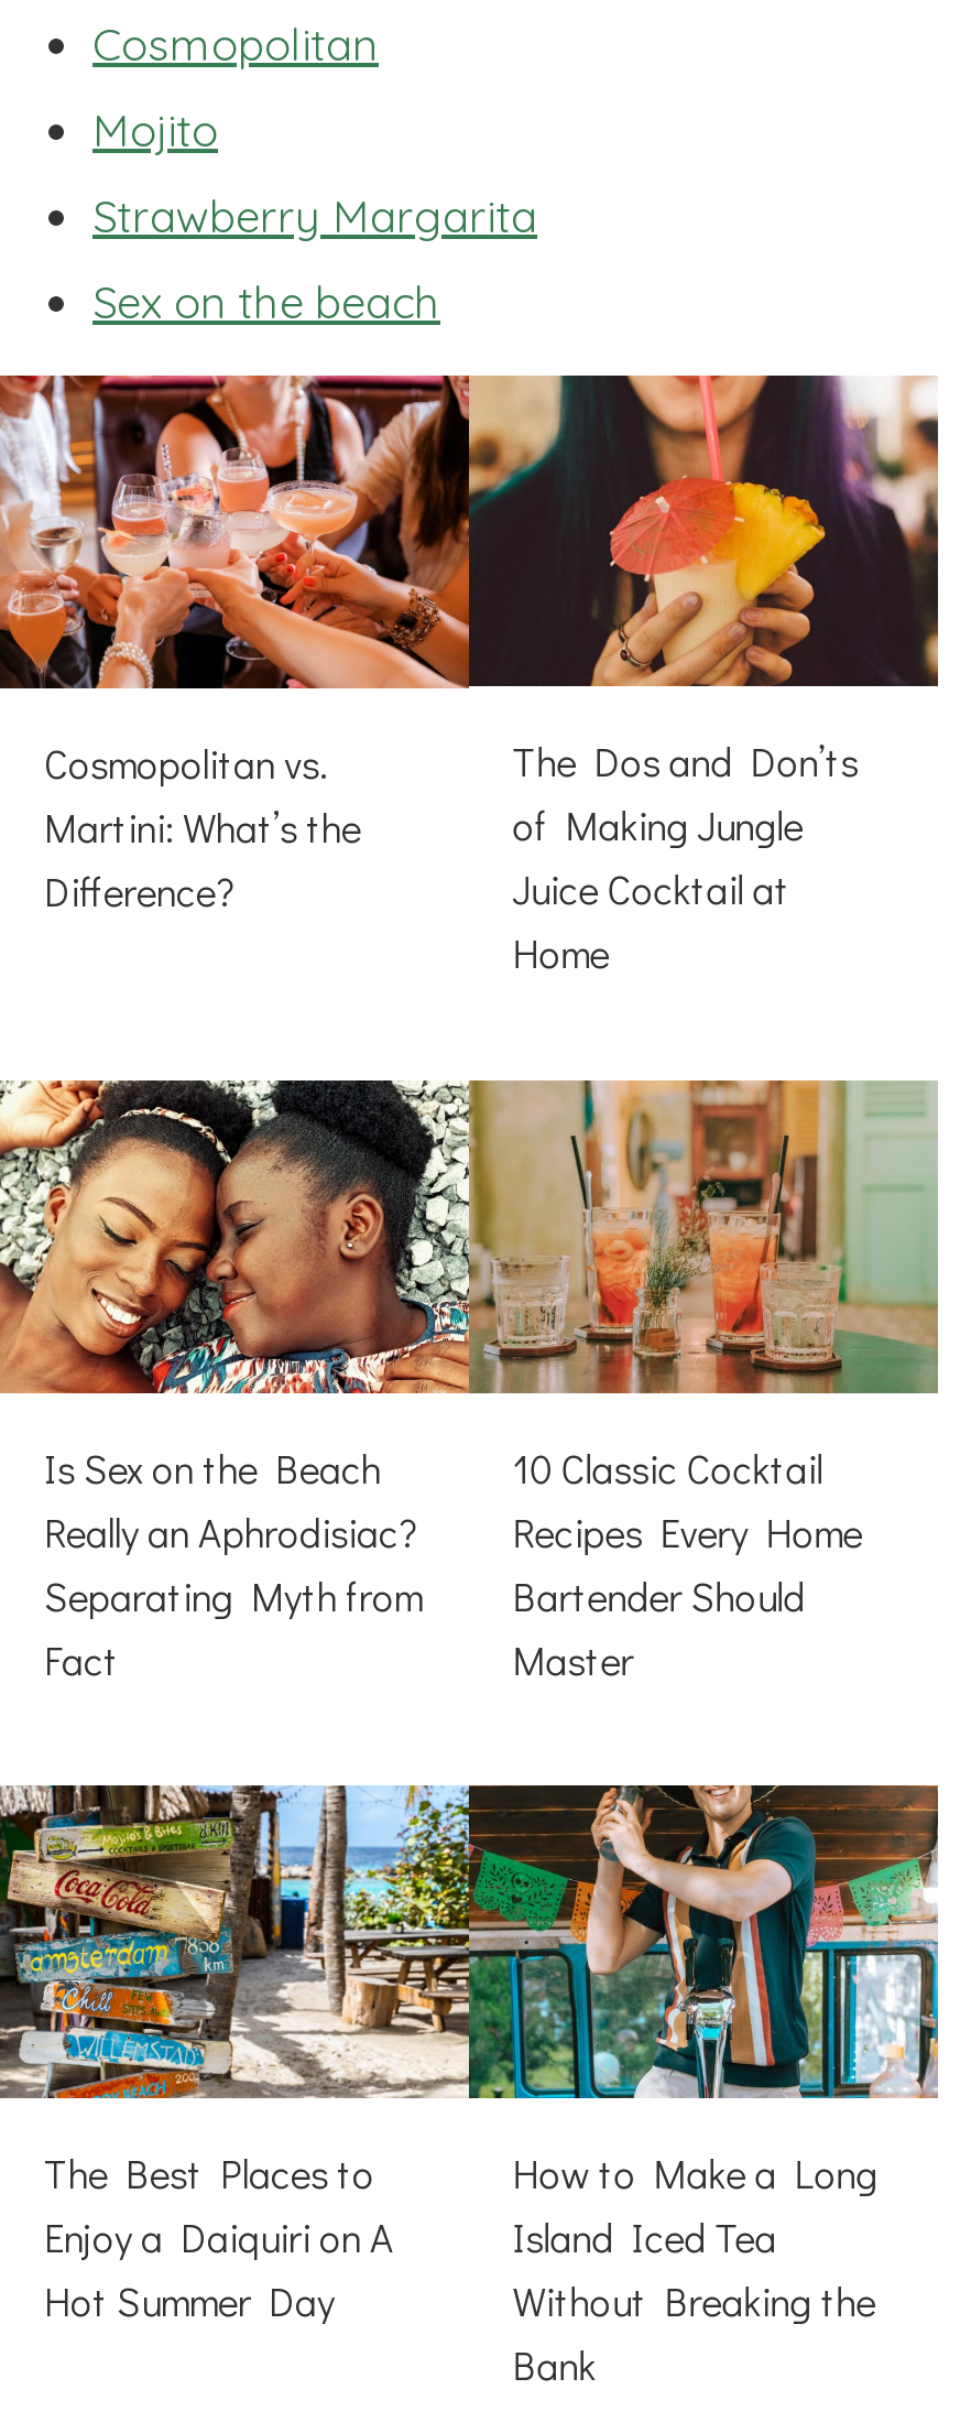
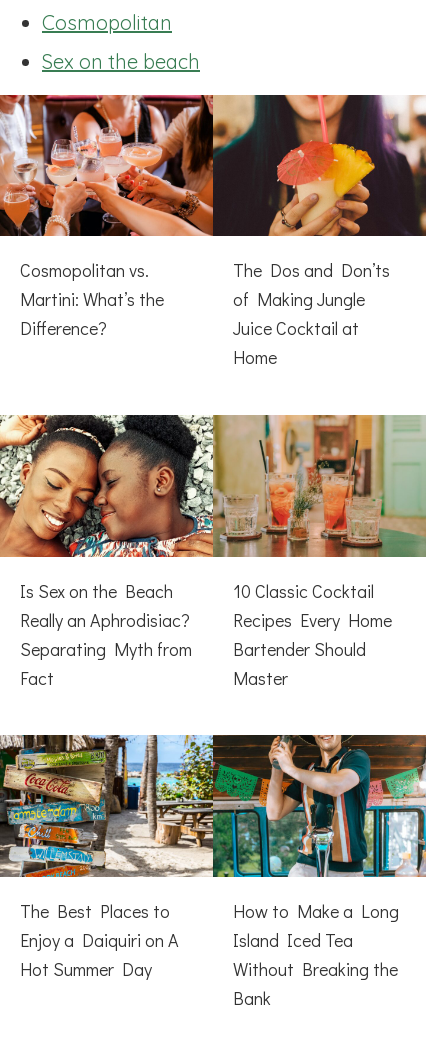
[92,102,537,243] Mojito | Strawberry Margarita -> none

